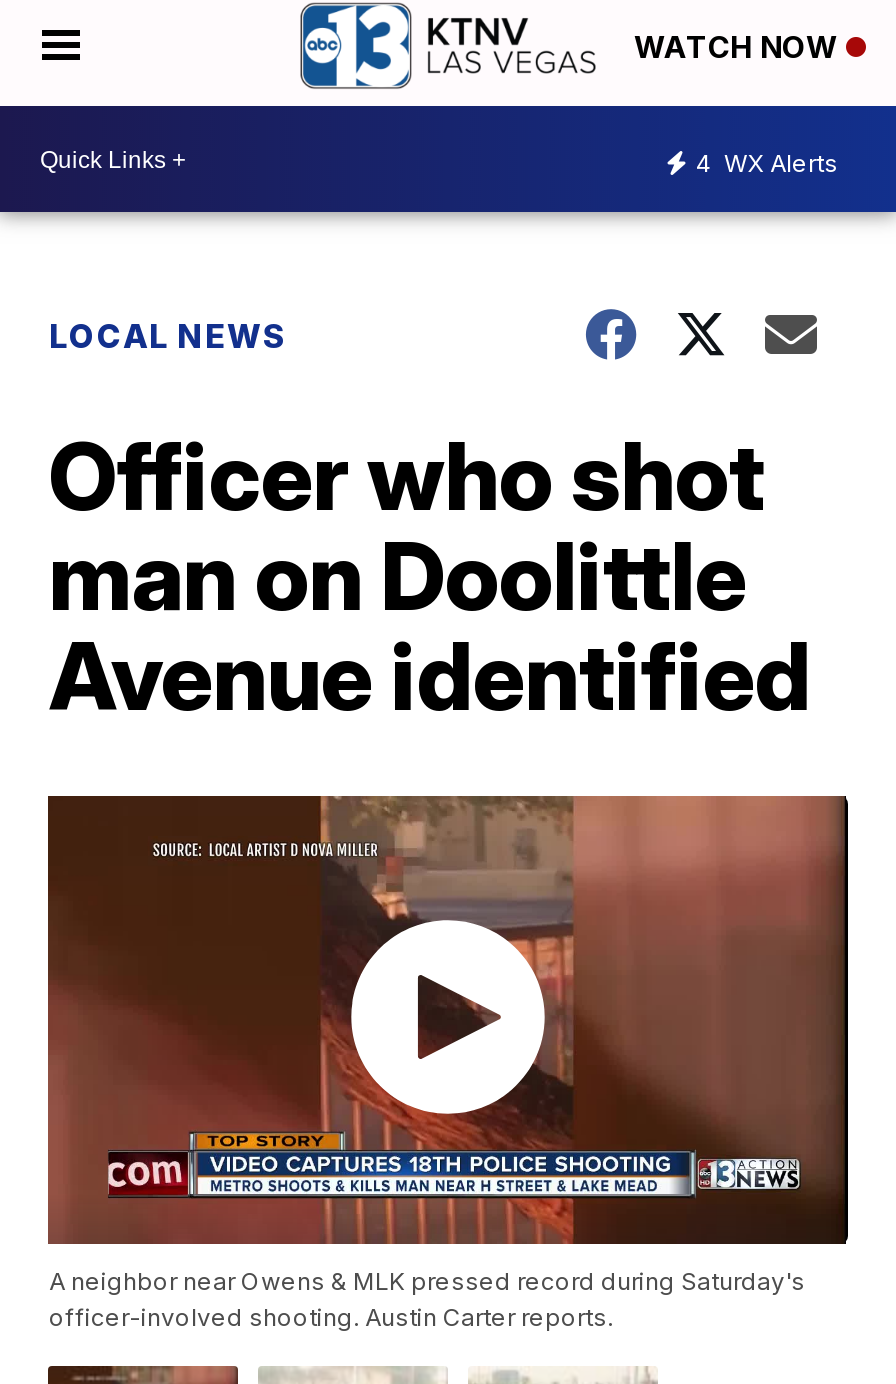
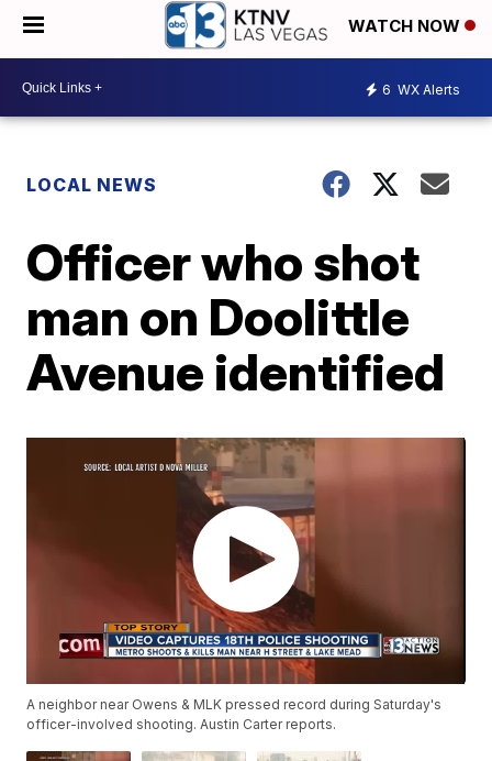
[696,147,838,177] 4 WX Alerts -> [382,81,460,97] 6 WX Alerts

